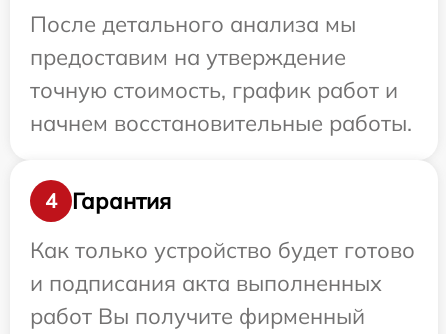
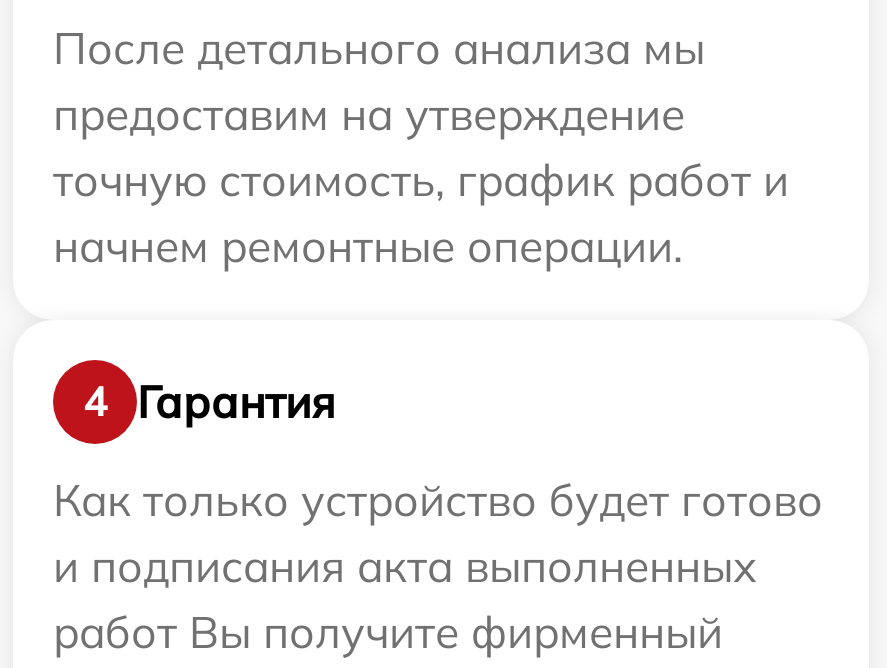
[30,109,412,137] начнем восстановительные работы. -> [53,218,683,274] начнем ремонтные операции.

